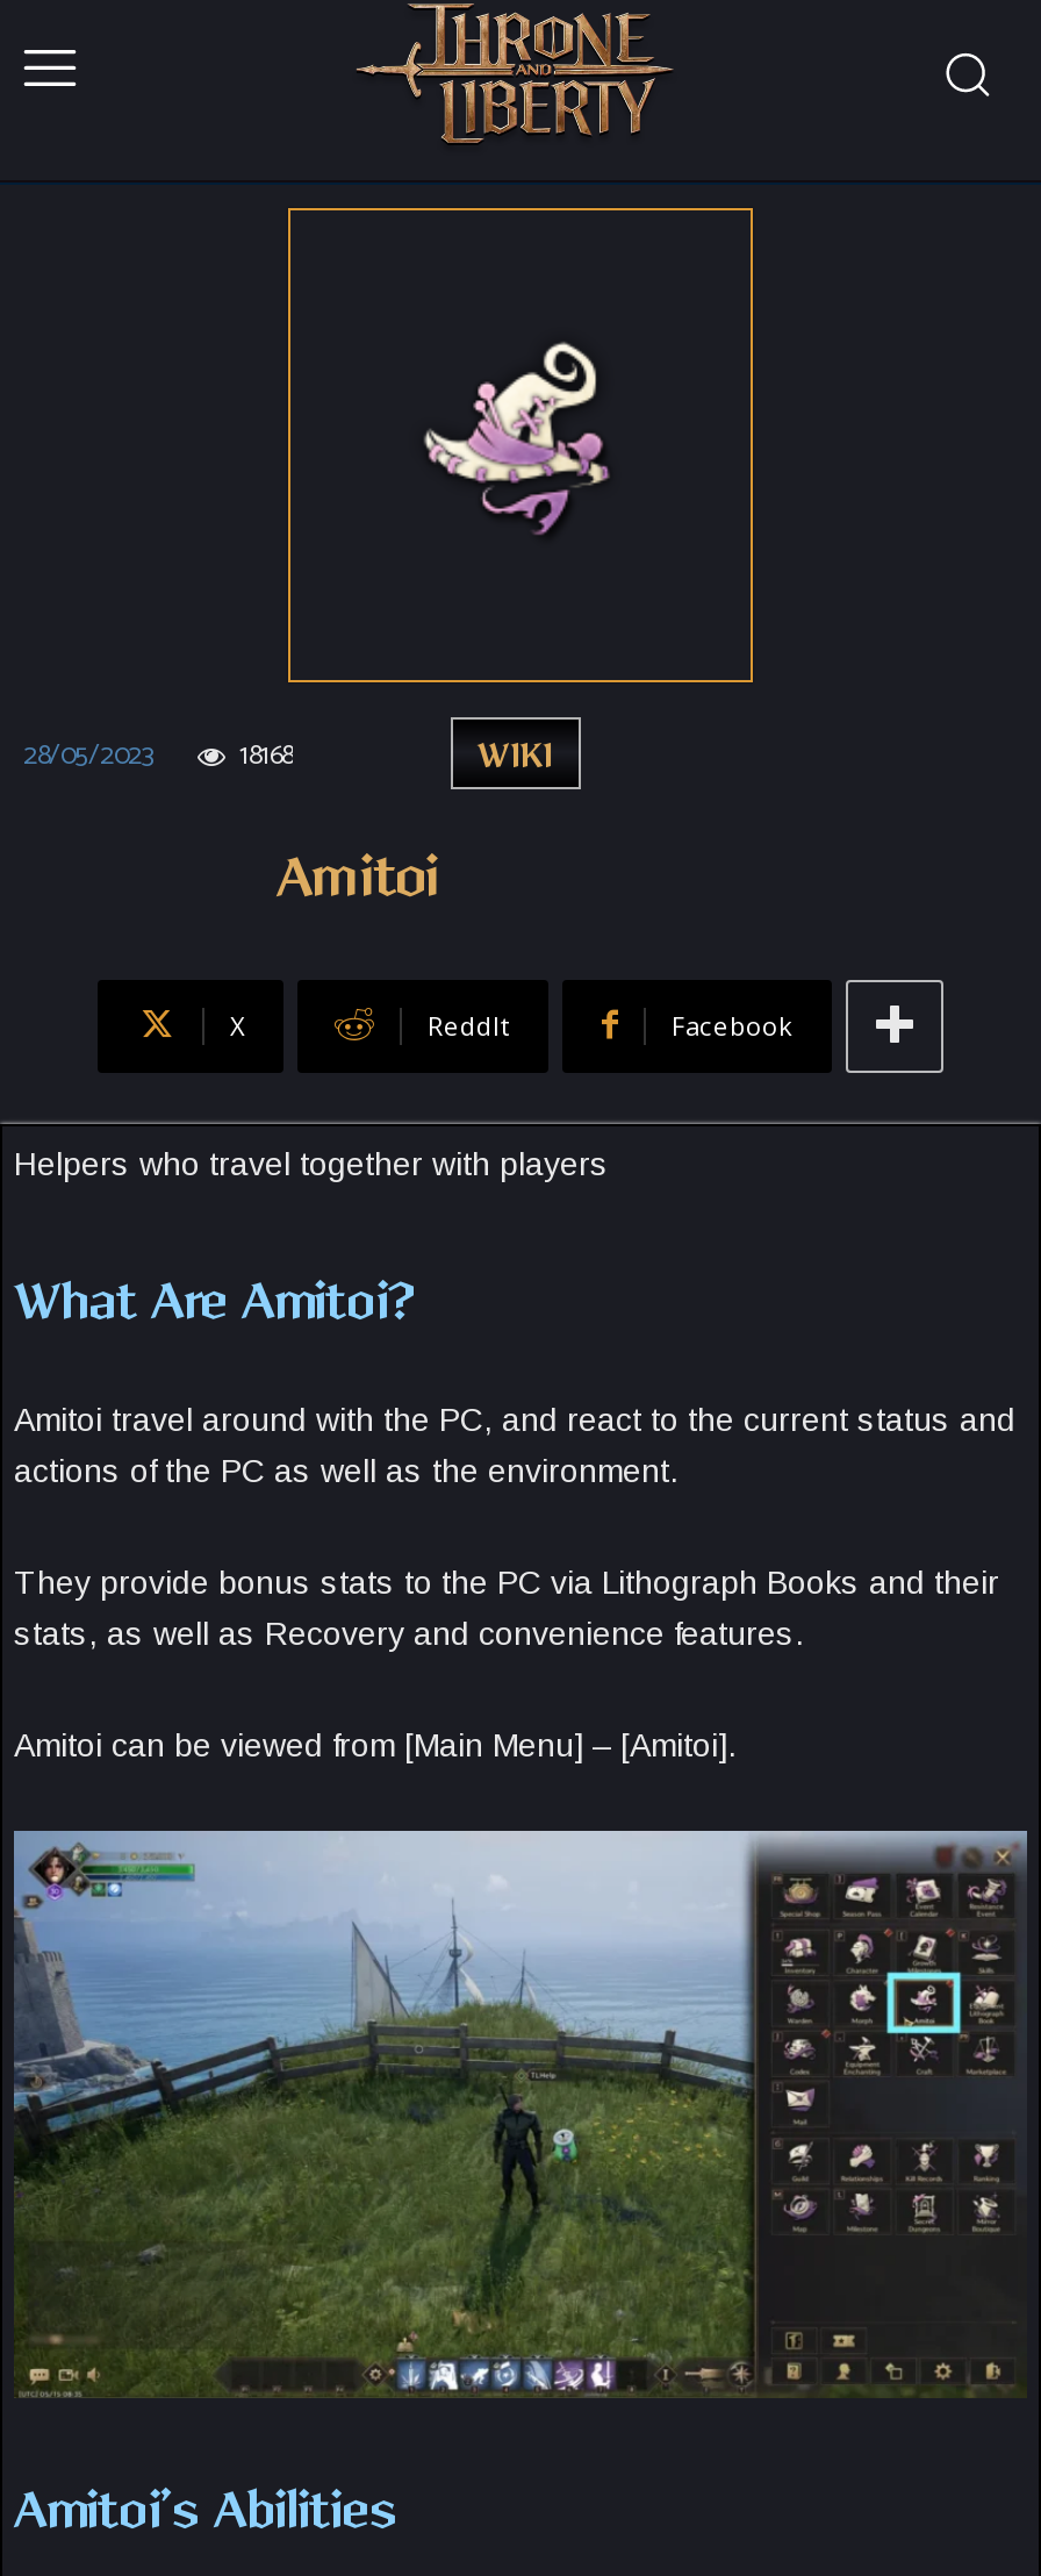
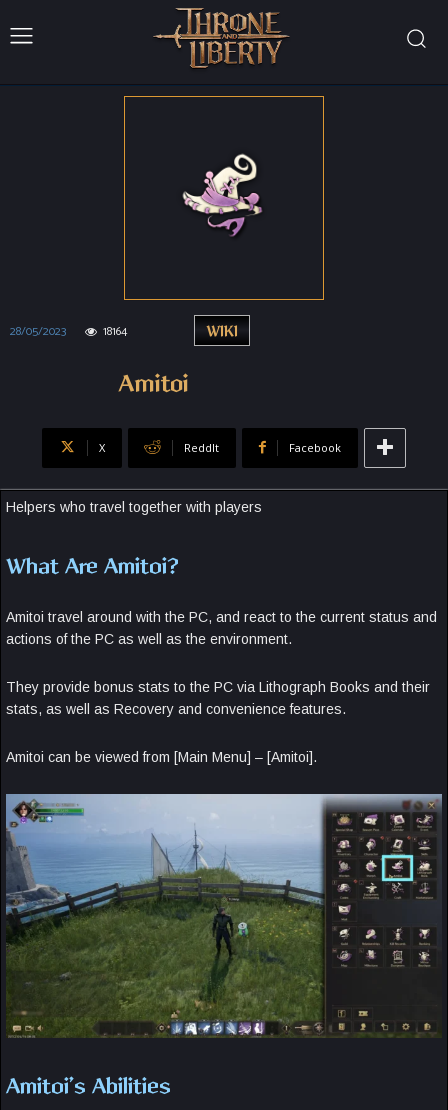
[23,733,293,777] 28/05/2023 18168 -> [10,322,127,341] 28/05/2023 18164

